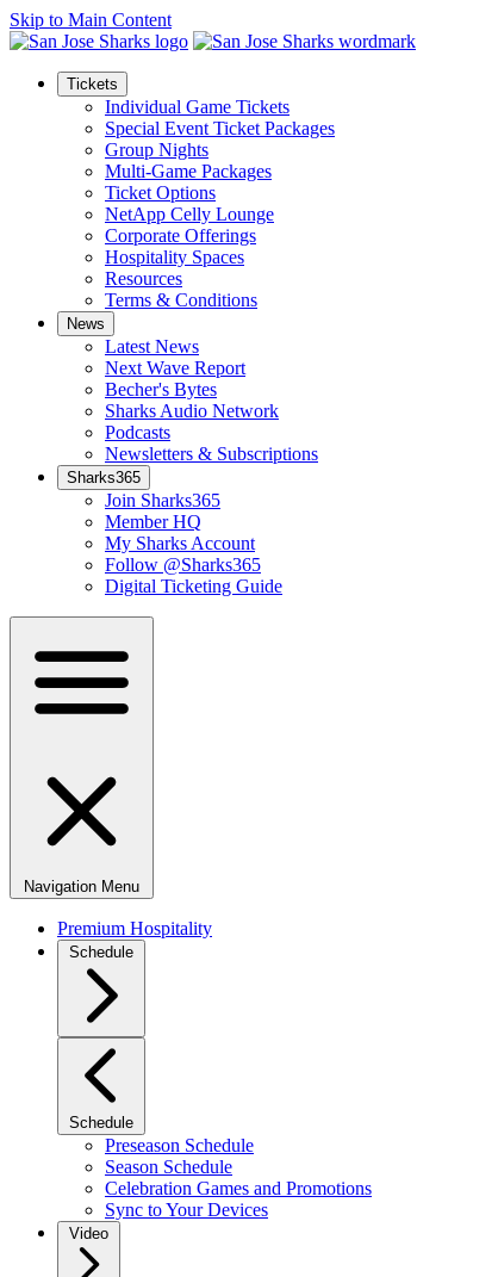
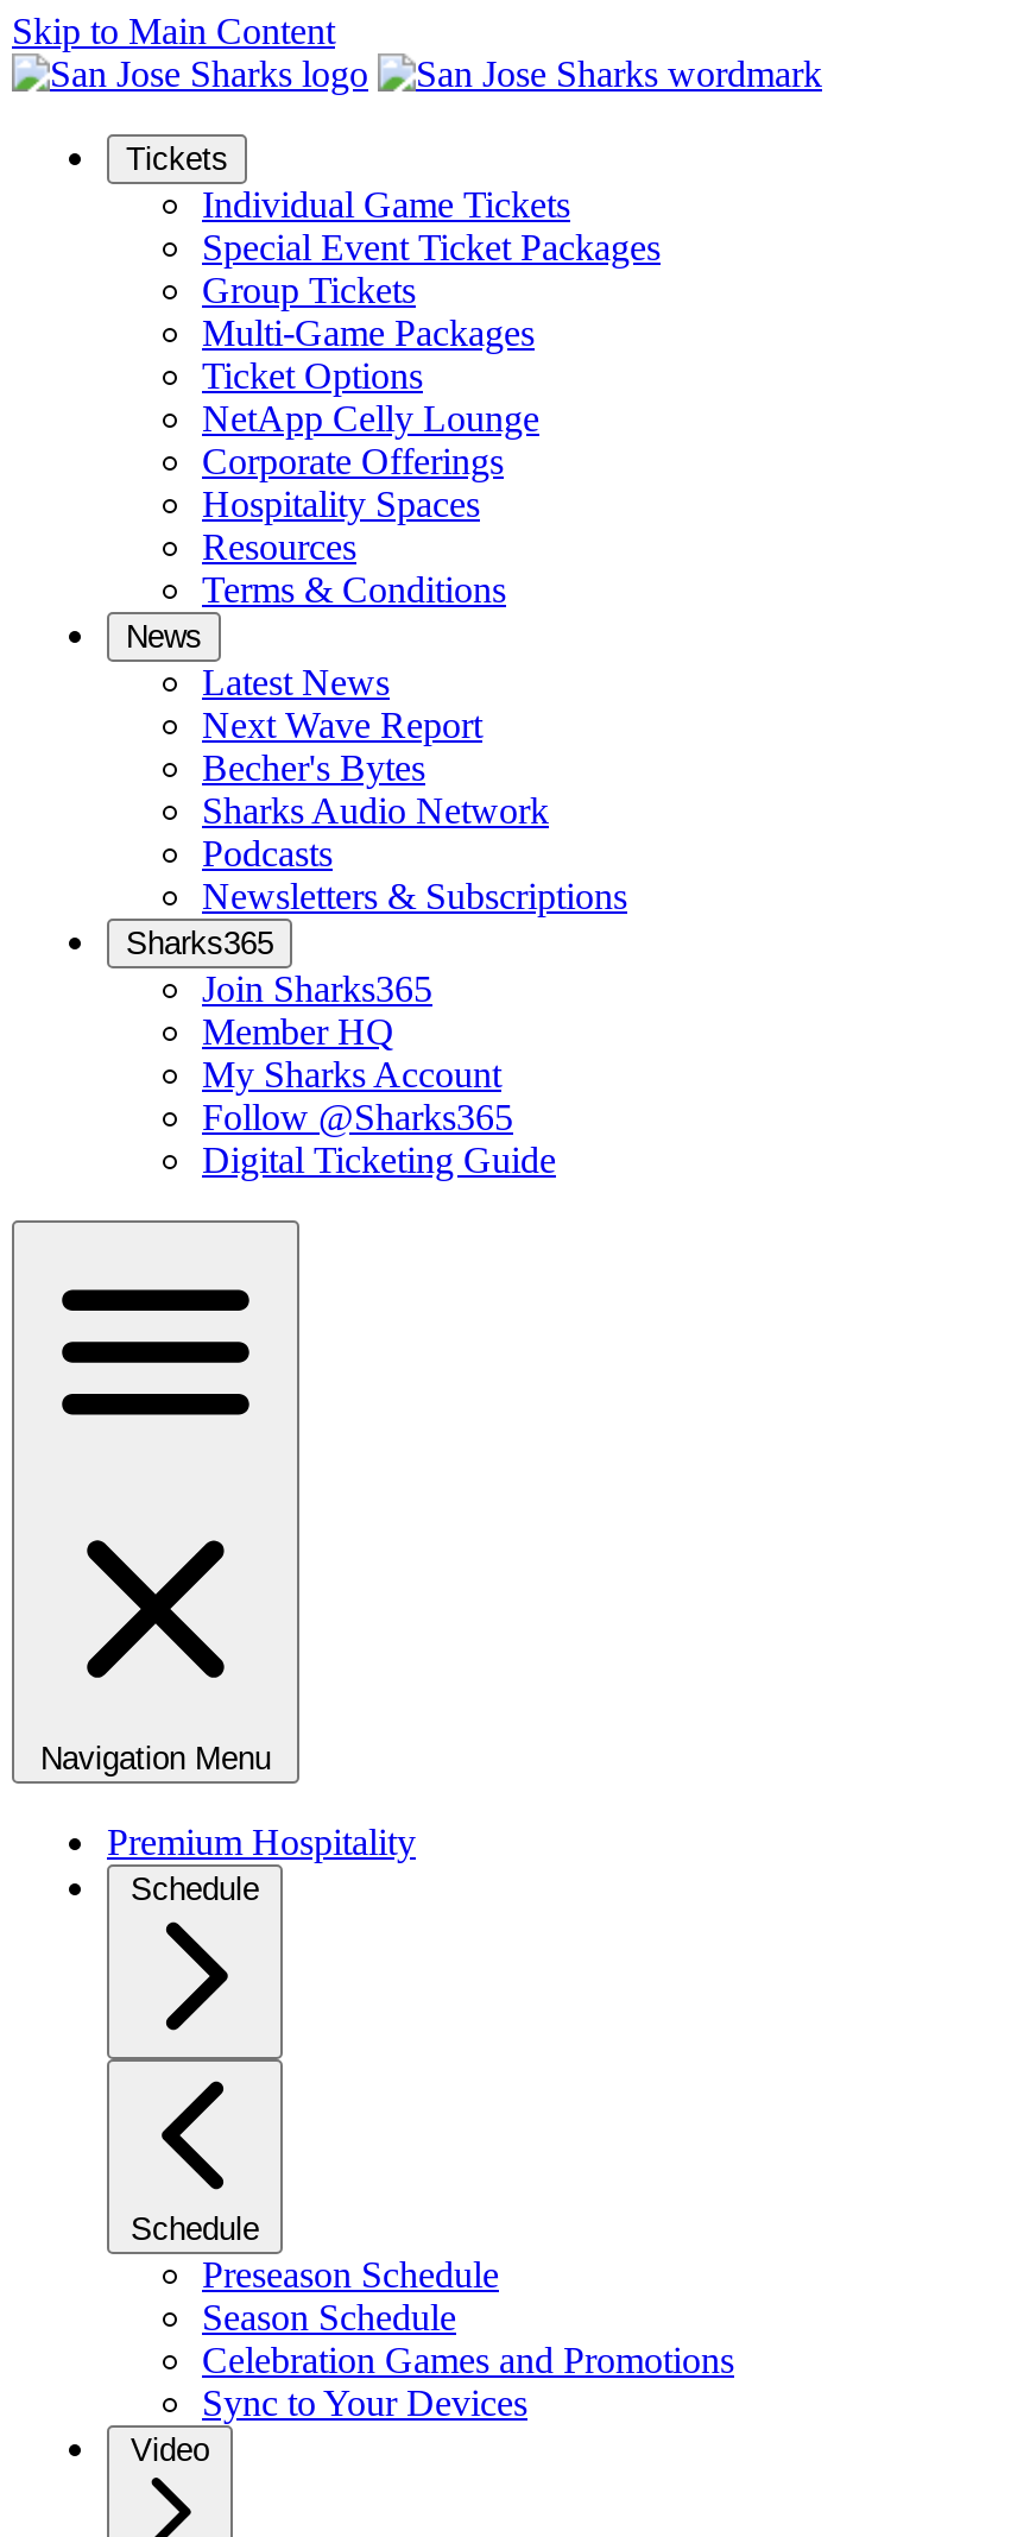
[105,140,208,160] Group Nights -> [202,270,416,310] Group Tickets

